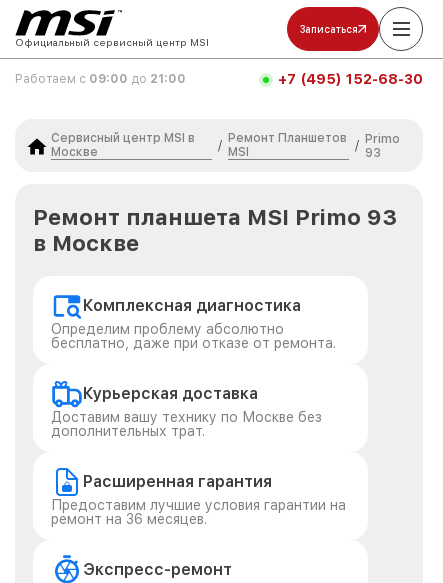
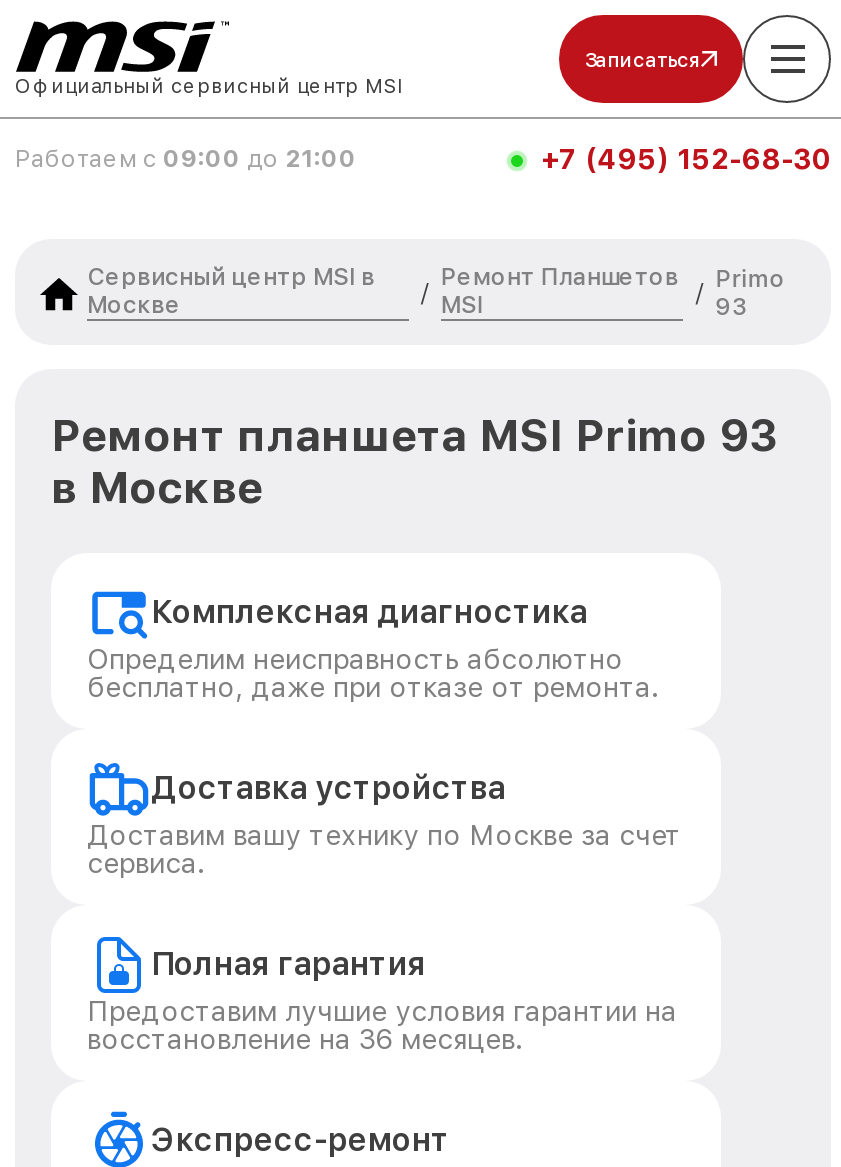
[51,321,284,337] Определим проблему абсолютно -> [87,643,623,675] Определим неисправность абсолютно
[51,384,322,439] Курьерская доставка | Доставим вашу технику по Москве без | дополнительных трат. -> [87,769,681,879] Доставка устройства | Доставим вашу технику по Москве за счет | сервиса.
[83,472,272,491] Расширенная гарантия -> [151,945,425,983] Полная гарантия
[51,511,207,527] ремонт на 36 месяцев. -> [87,1023,521,1055] восстановление на 36 месяцев.

